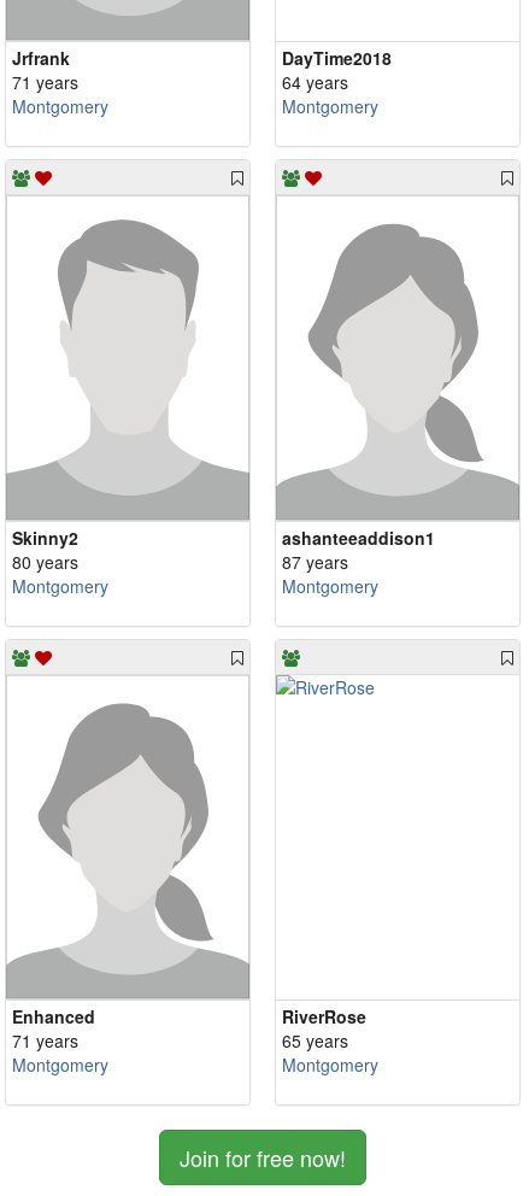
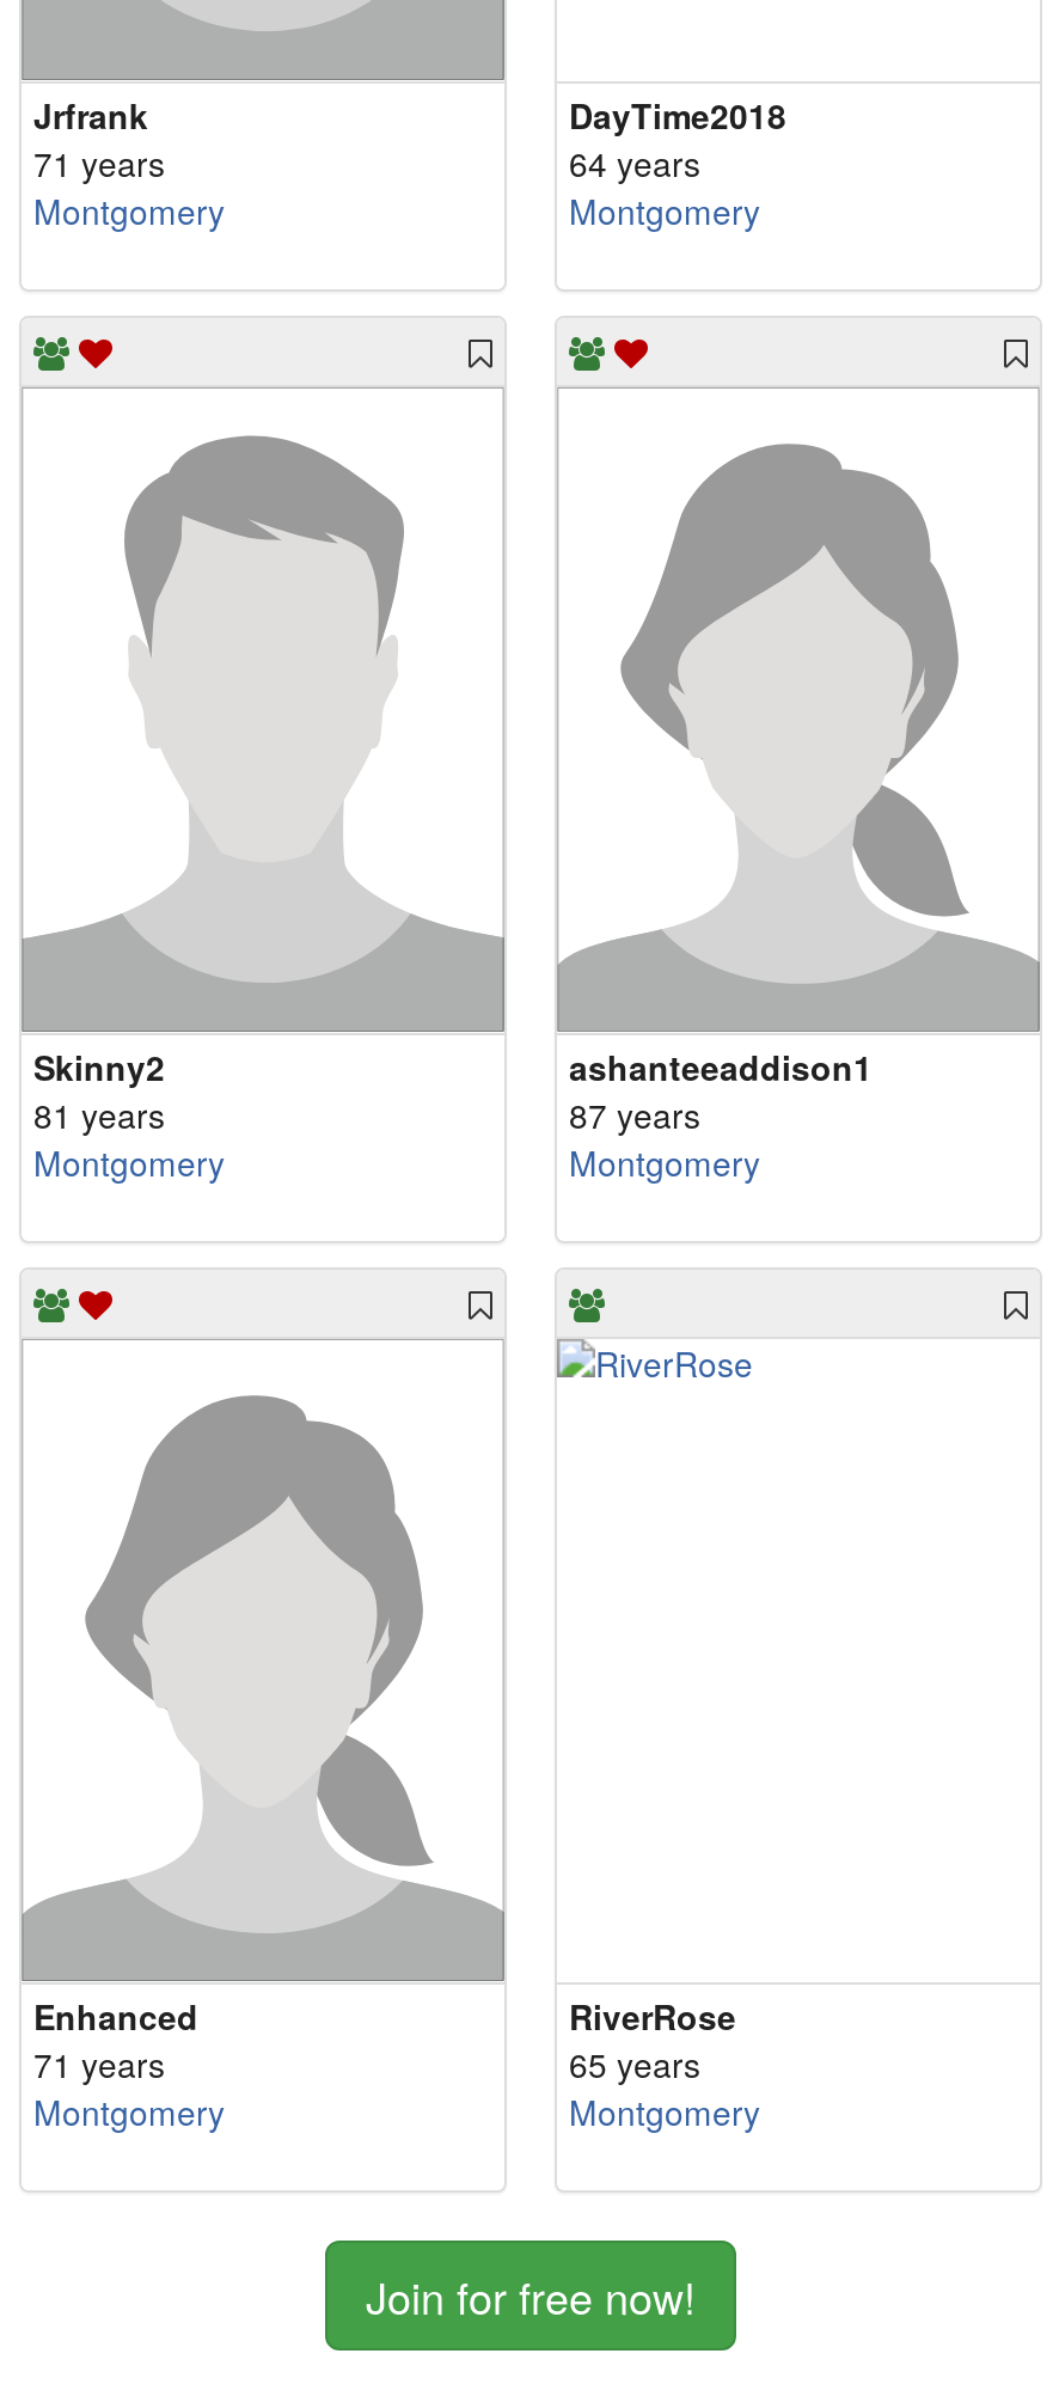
[12,549,78,573] 80 years -> [33,1089,165,1137] 81 years

